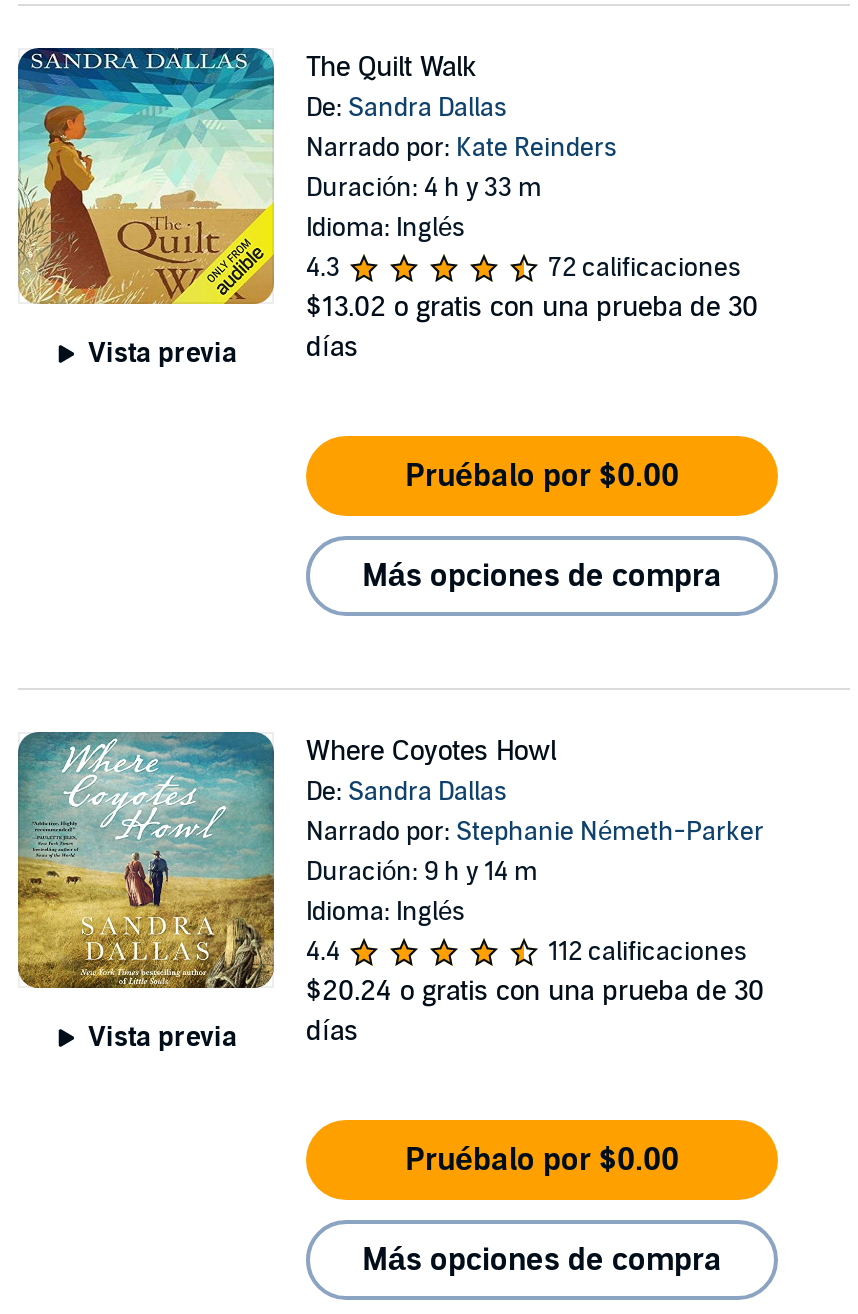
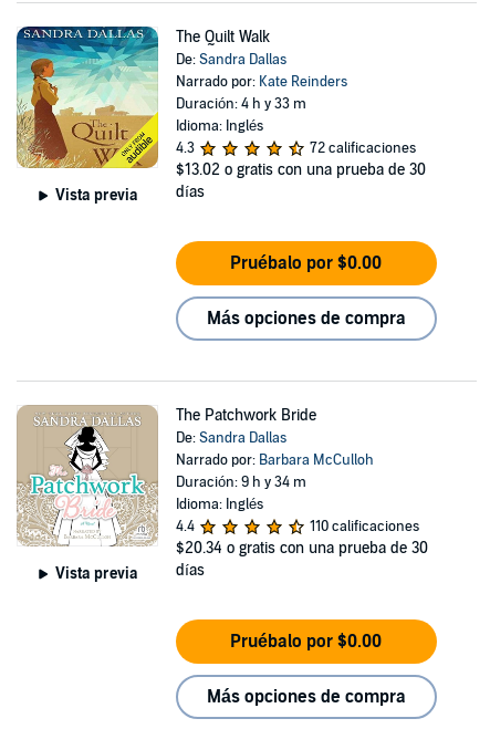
[16,730,556,990] [image] | Where Coyotes Howl -> [17,405,316,546] [image] | The Patchwork Bride
[306,816,764,848] Narrado por: Stephanie Németh-Parker -> [176,451,374,469] Narrado por: Barbara McCulloh
[306,856,538,888] Duración: 9 h y 14 m -> [176,473,306,491] Duración: 9 h y 34 m
[548,936,746,968] 112 calificaciones -> [310,518,419,535] 110 calificaciones
[306,974,764,1008] $20.24 o gratis con una prueba de 30 -> [176,539,428,558] $20.34 o gratis con una prueba de 30

